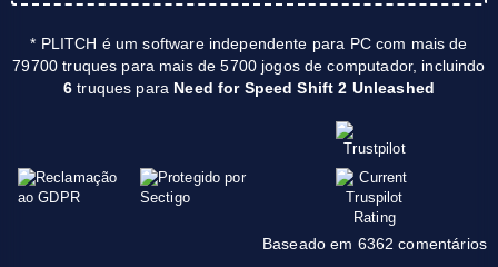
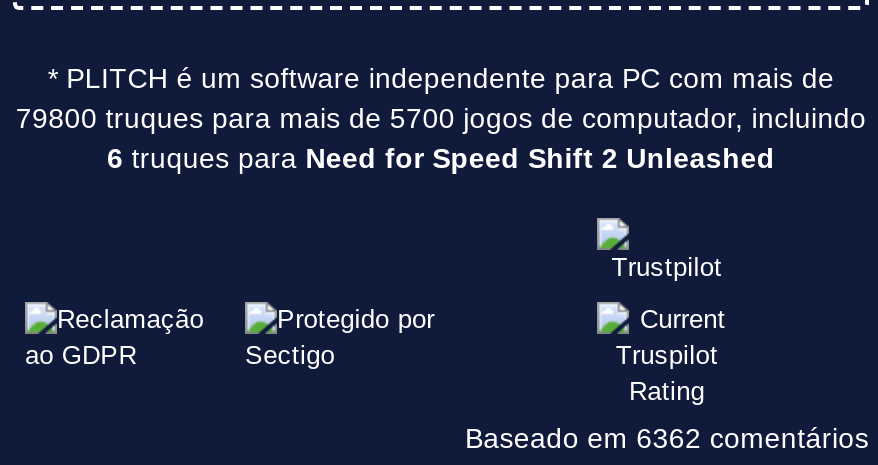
[13,56,485,74] 79700 truques para mais de 5700 jogos de computador, incluindo -> [16,101,866,133] 79800 truques para mais de 5700 jogos de computador, incluindo

